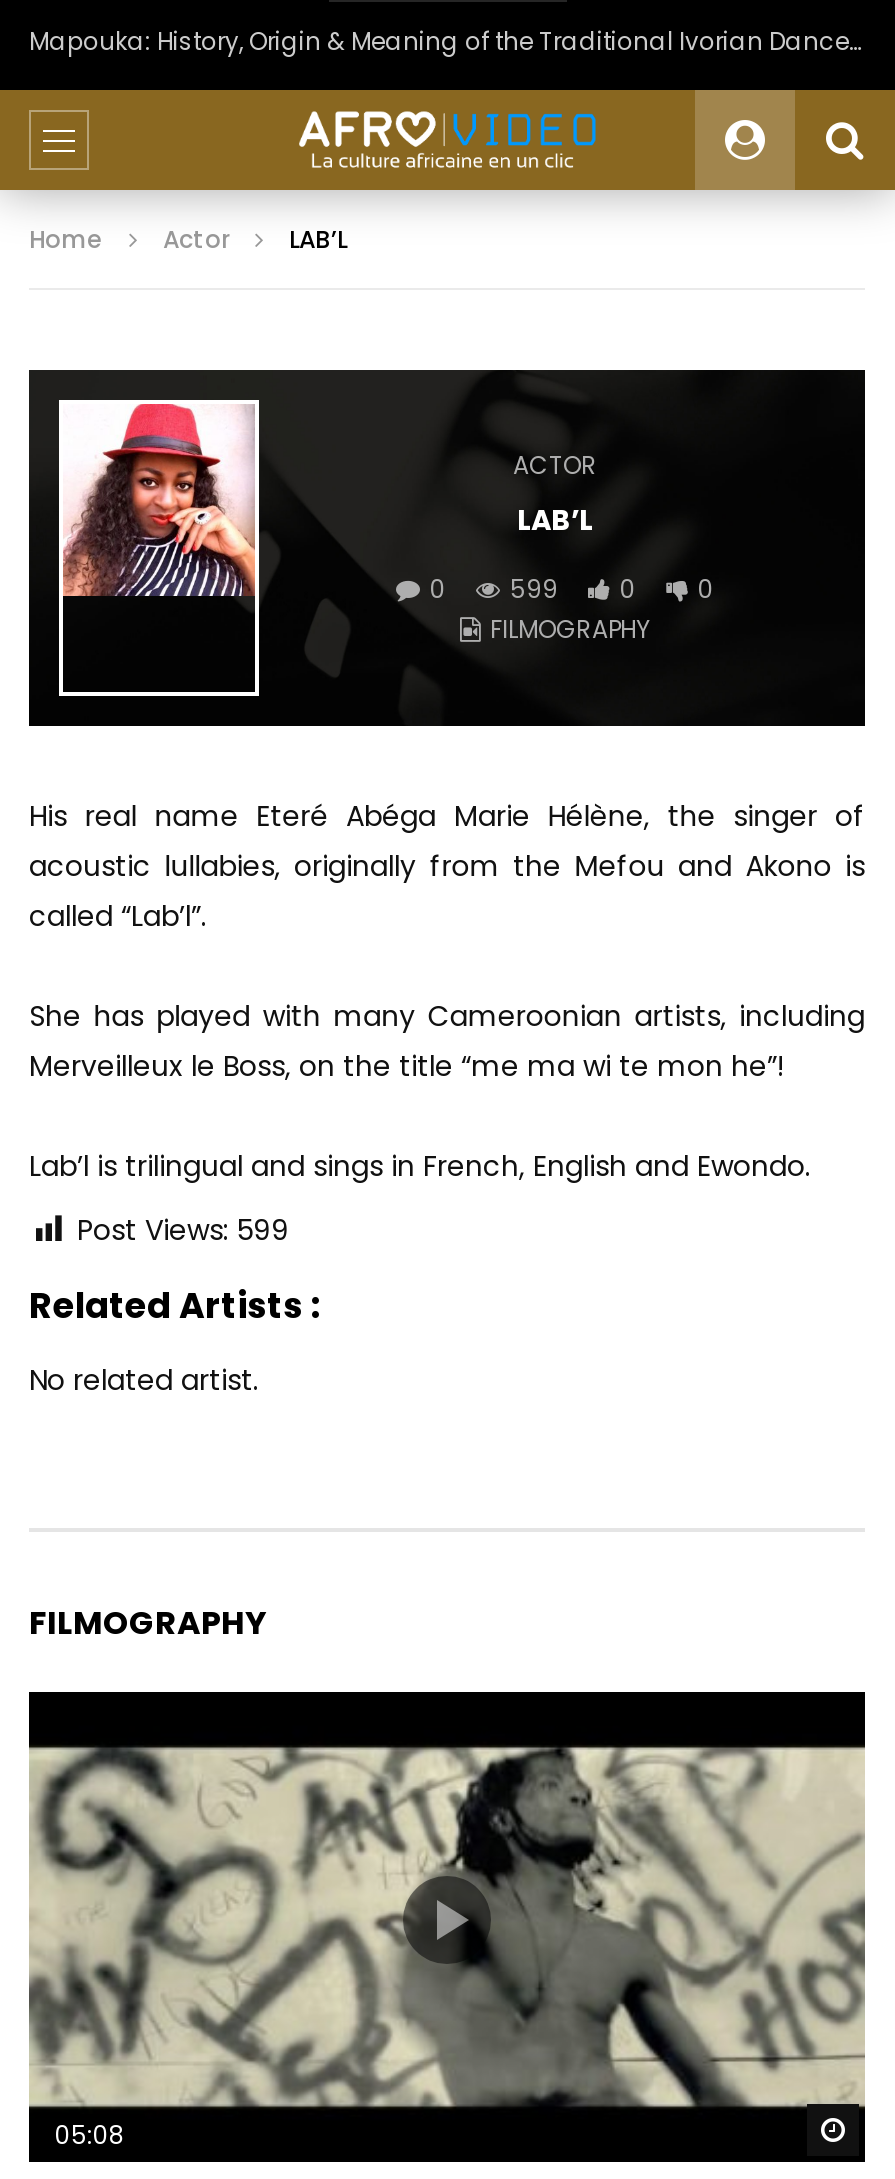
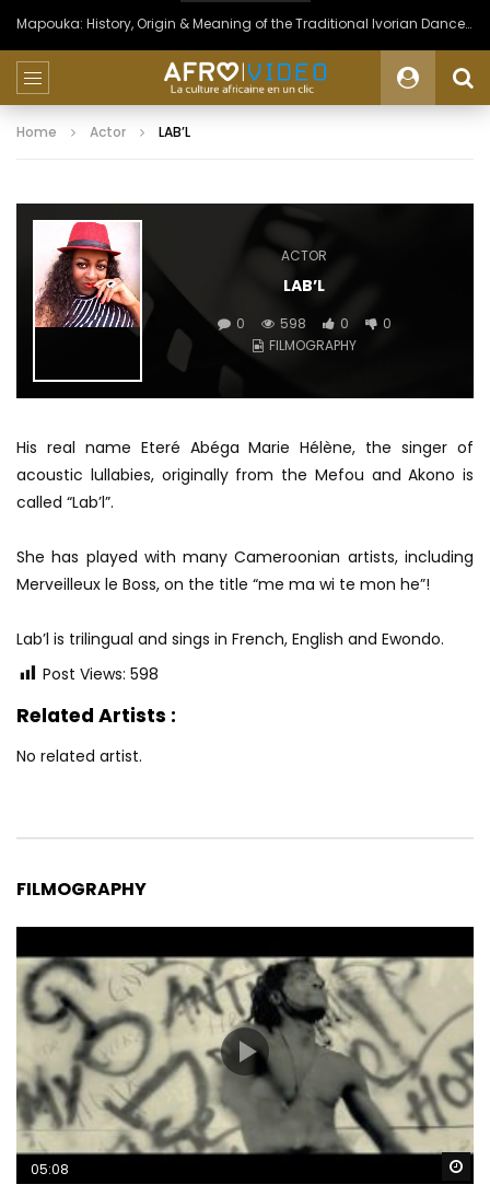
[430,572,714,606] 0 599 0 0 -> [236,314,391,333] 0 598 0 0
[77,1210,289,1250] Post Views: 599 -> [43,663,159,685] Post Views: 598

